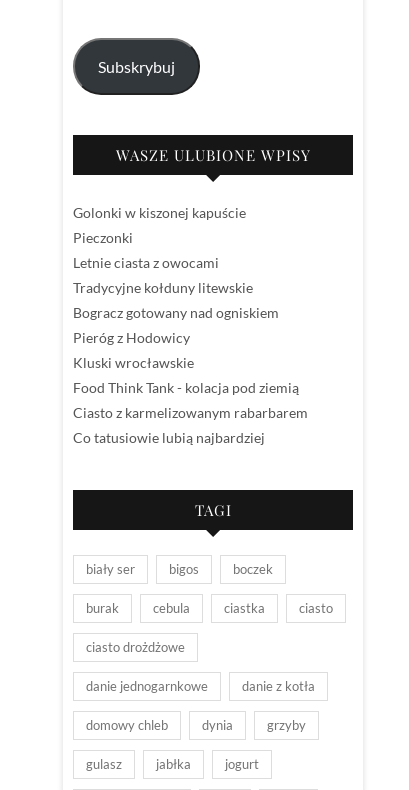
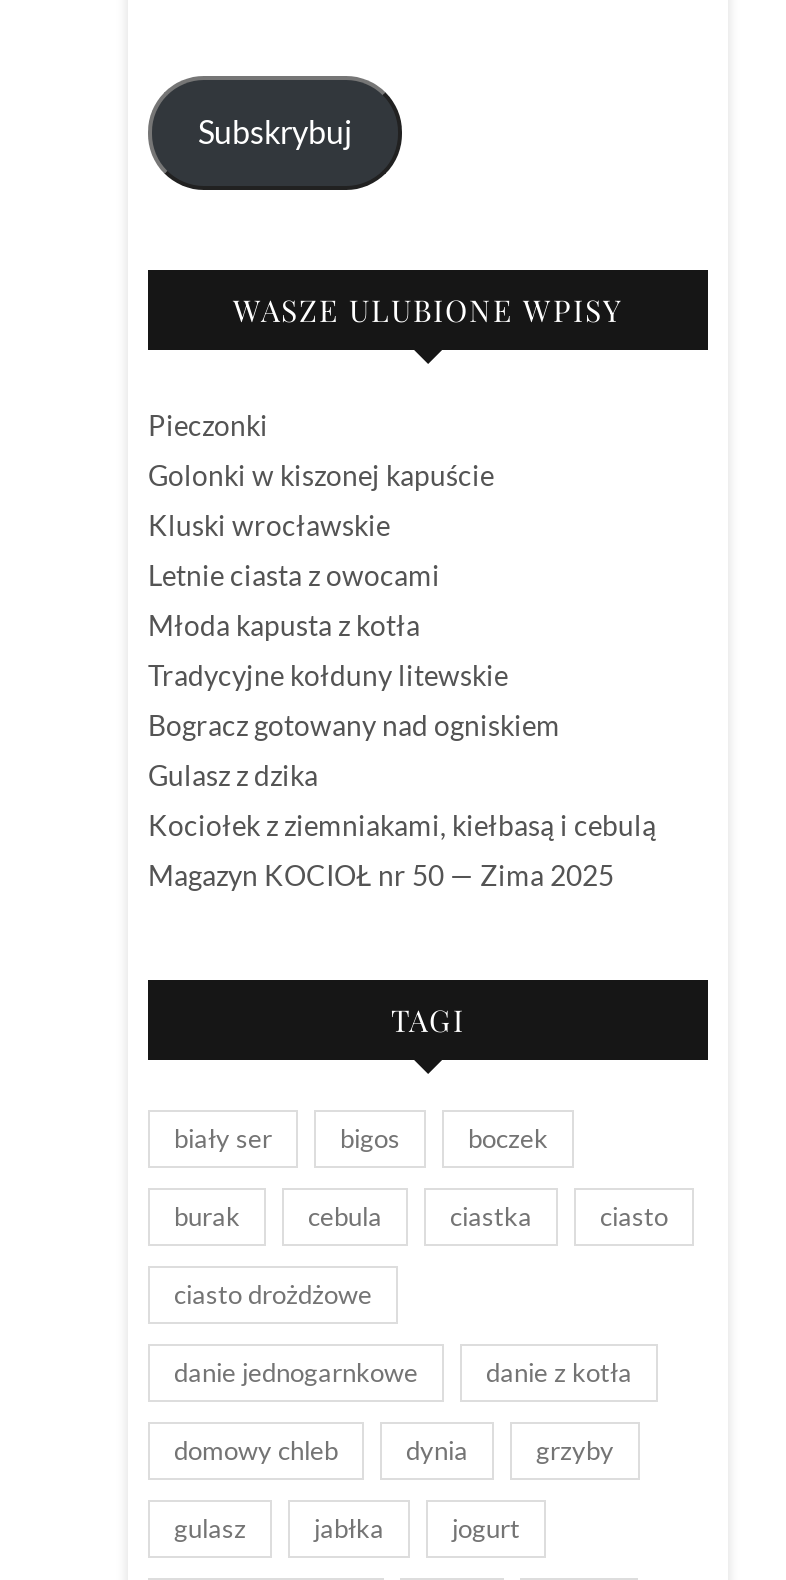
moved [73,204,246,221] -> [148,458,494,492]: Golonki w kiszonej kapuście
moved [73,229,133,246] -> [148,408,268,442]: Pieczonki
moved [73,254,219,271] -> [148,558,440,592]: Letnie ciasta z owocami
none -> [148,608,420,642] Młoda kapusta z kotła
moved [73,279,279,321] -> [148,658,560,742]: Tradycyjne kołduny litewskie | Bogracz gotowany nad ogniskiem
[73,329,308,446] Pieróg z Hodowicy | Food Think Tank - kolacja pod ziemią | Ciasto z karmelizowanym rabarbarem | Co tatusiowie lubią najbardziej -> [148,758,656,892] Gulasz z dzika | Kociołek z ziemniakami, kiełbasą i cebulą | Magazyn KOCIOŁ nr 50 — Zima 2025
moved [73,354,194,371] -> [148,508,390,542]: Kluski wrocławskie

